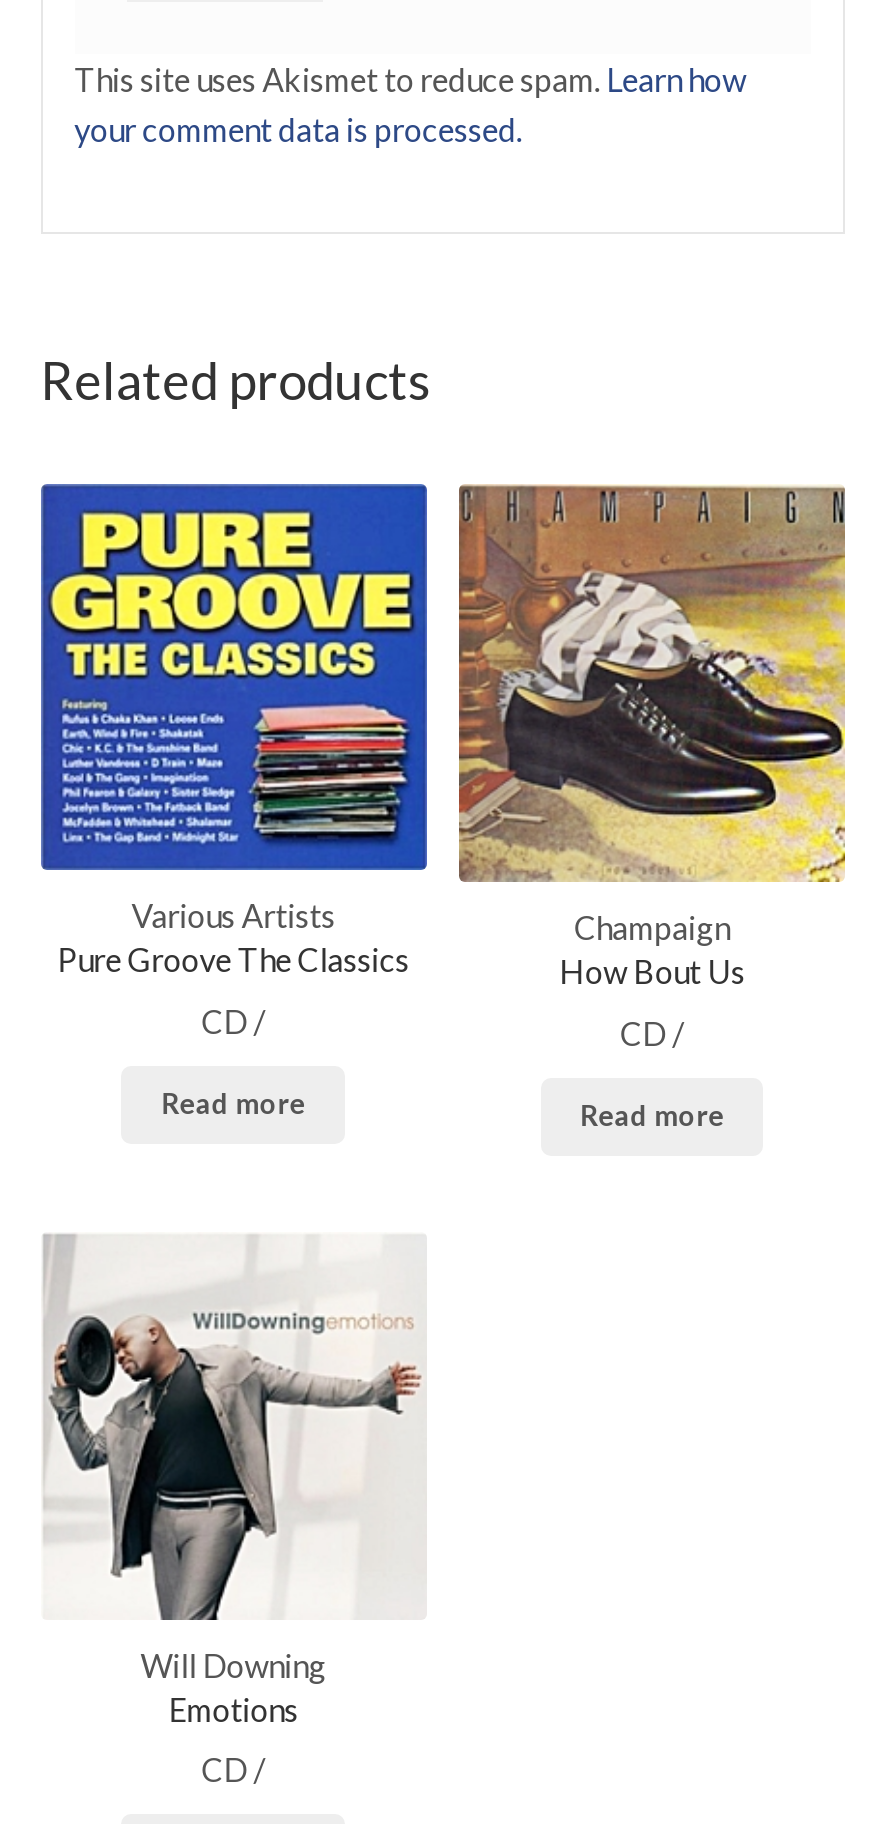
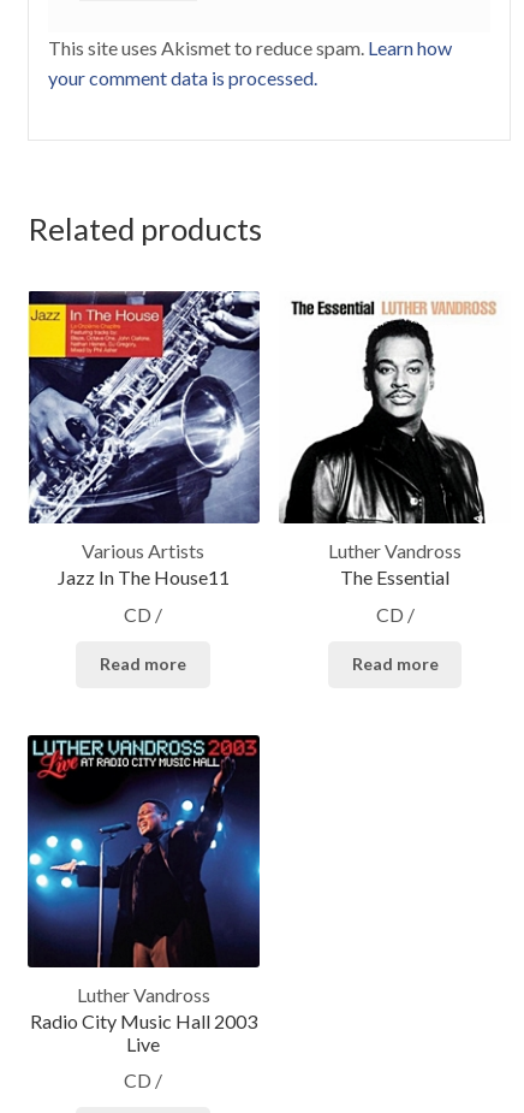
[39,482,429,978] [image] | Pure Groove The Classics -> [26,290,261,589] [image] | Jazz In The House11
[457,482,847,990] [image] | Champaign | How Bout Us -> [279,292,511,589] [image] | Luther Vandross | The Essential
[41,1234,427,1727] [image] | Will Downing | Emotions -> [26,734,261,1055] [image] | Luther Vandross | Radio City Music Hall 2003 | Live

